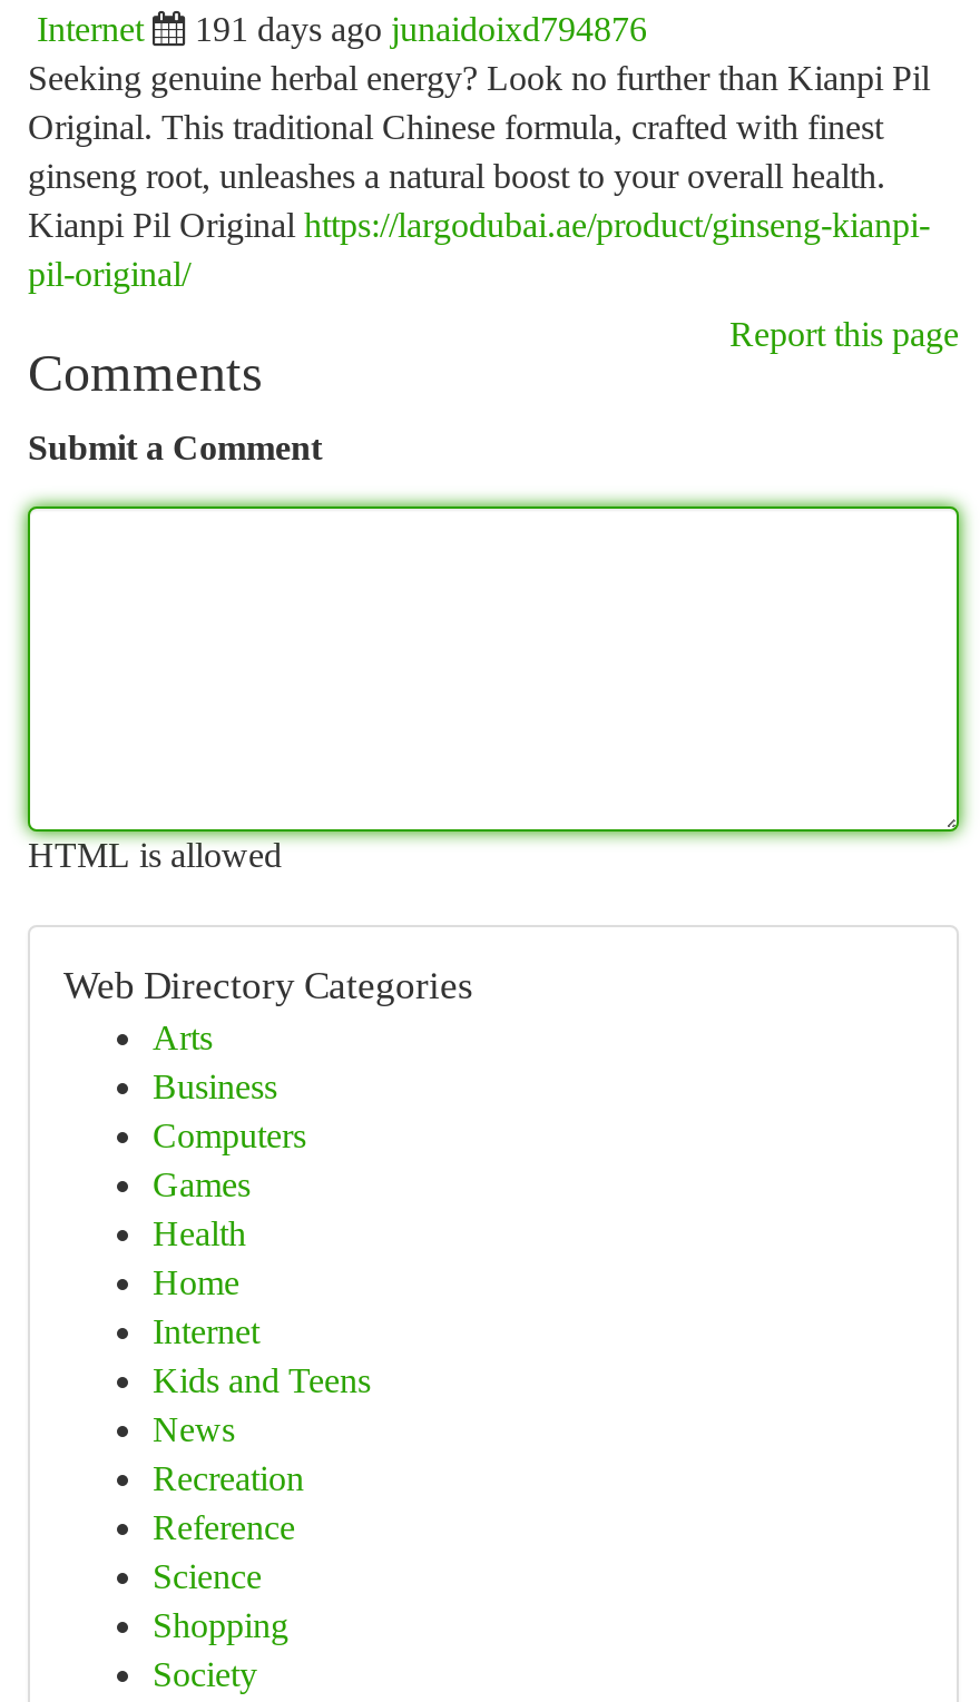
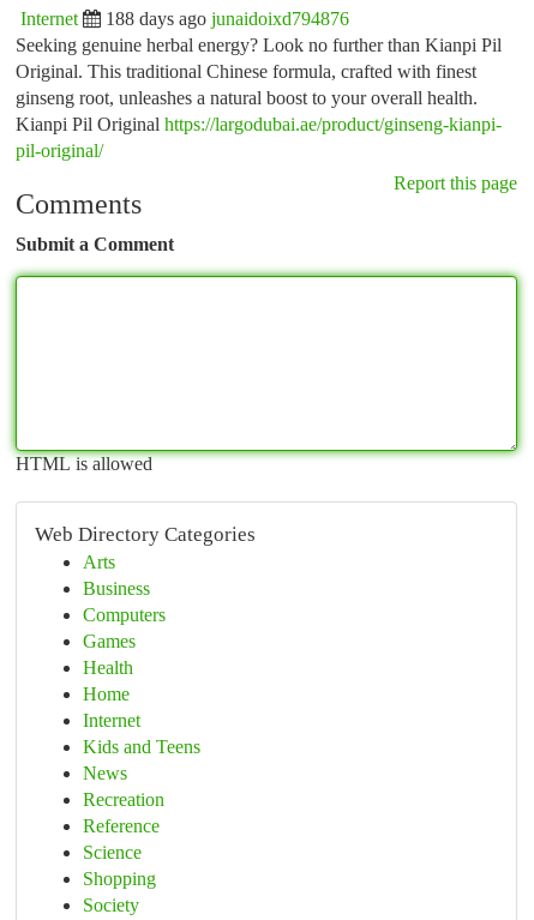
[195,10,647,48] 191 days ago junaidoixd794876 -> [106,8,349,29] 188 days ago junaidoixd794876

